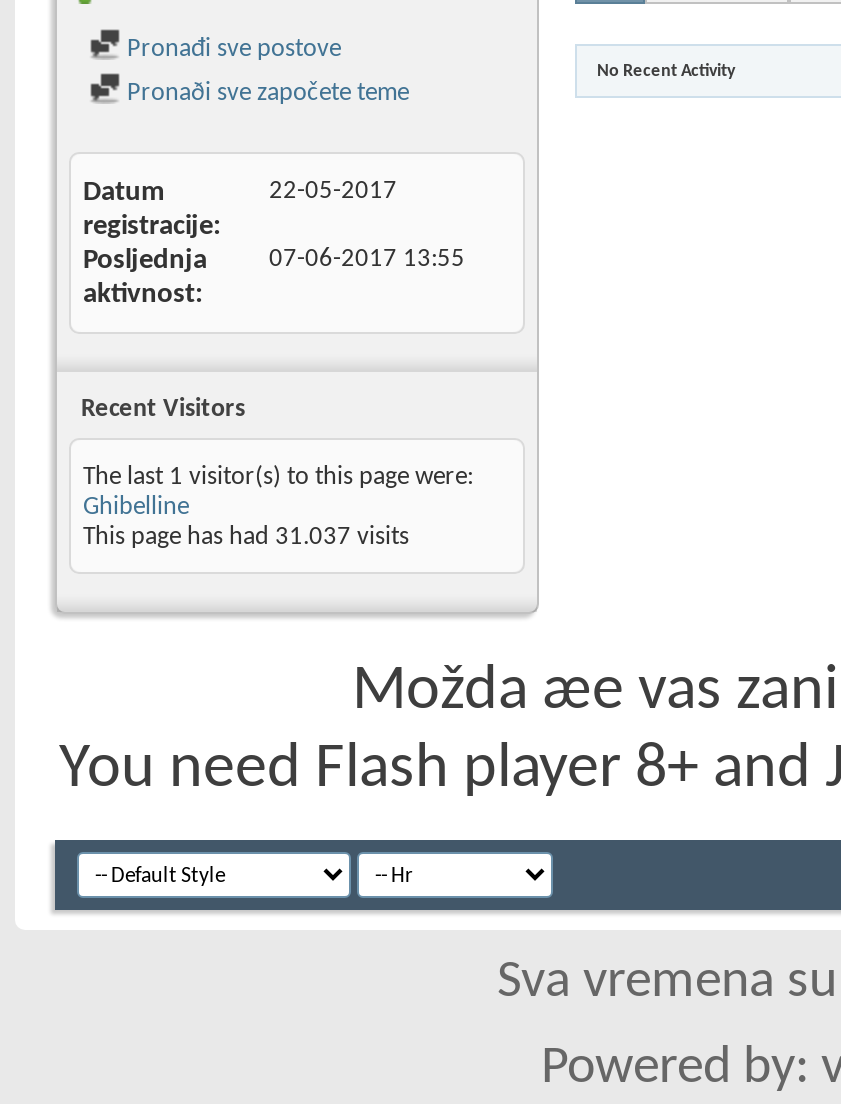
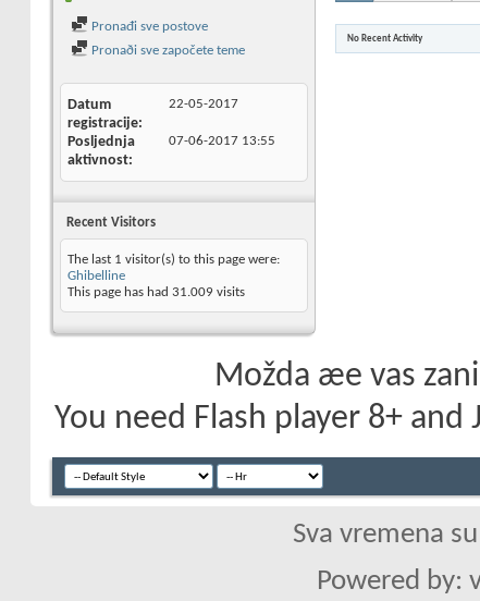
[83,524,409,550] This page has had 31.037 visits -> [67,285,245,299] This page has had 31.009 visits

